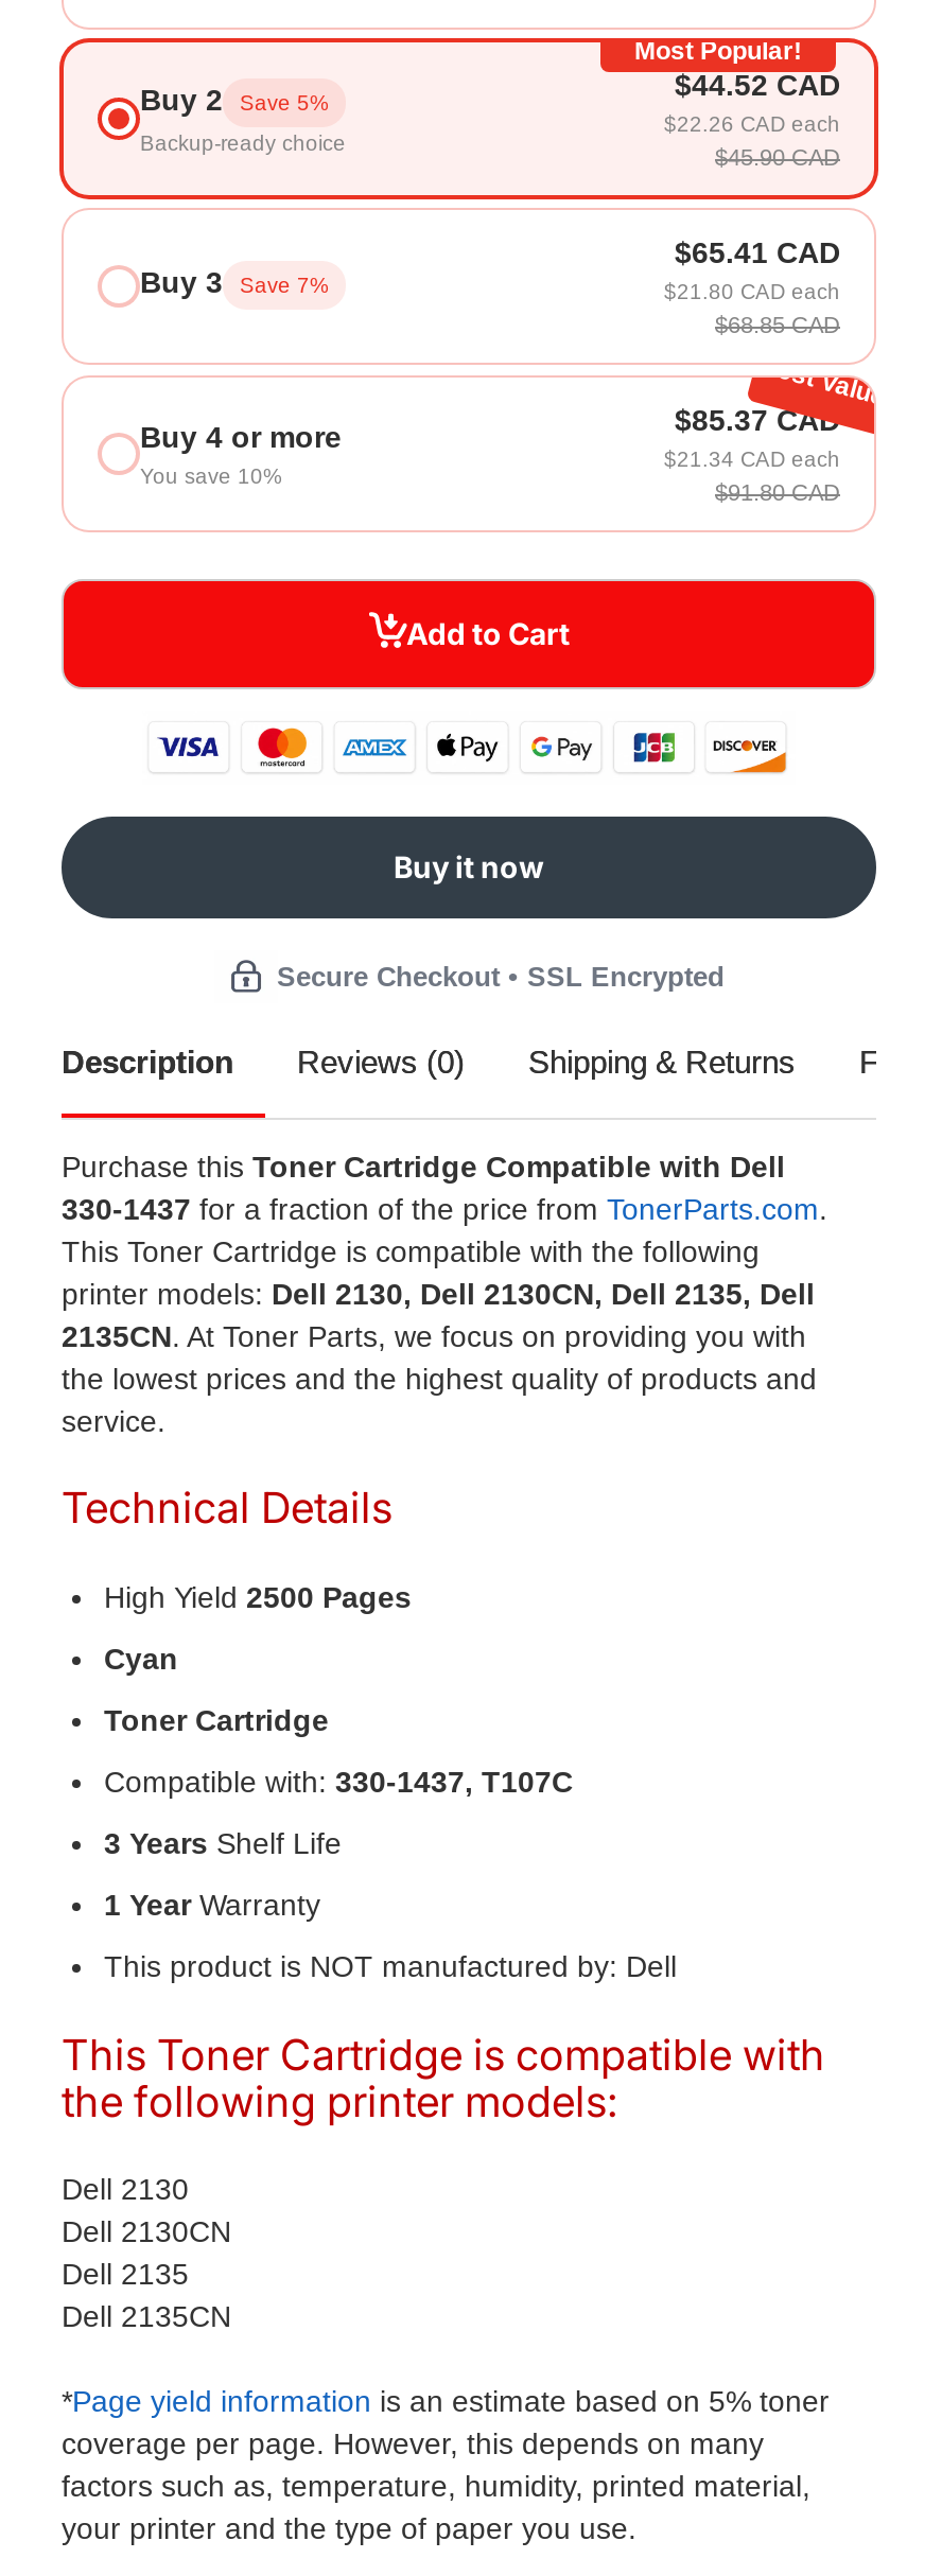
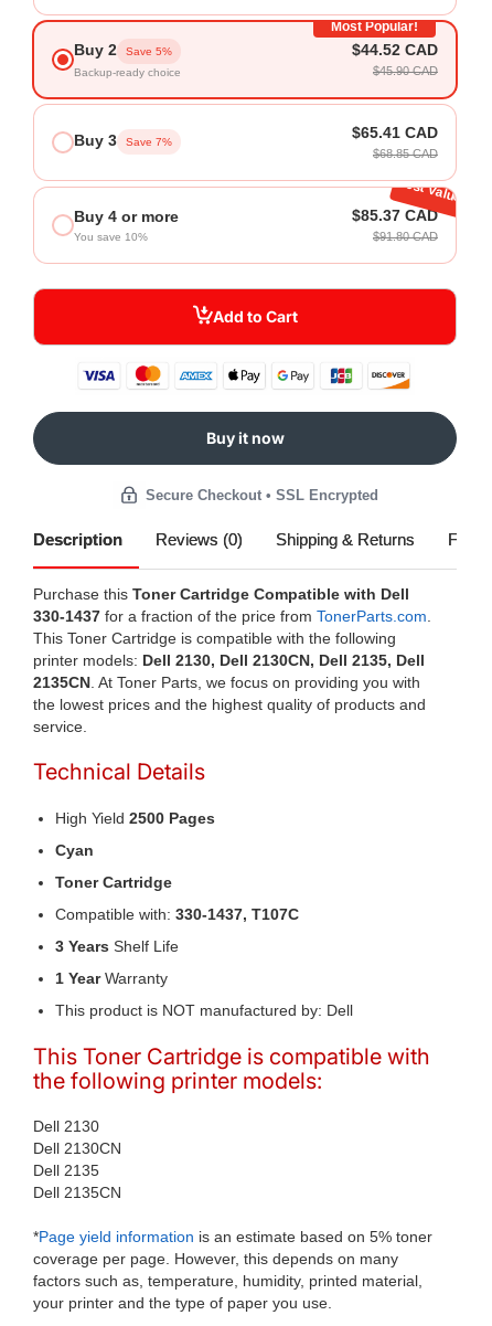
[664,112,840,135] $22.26 CAD each -> none
[664,279,840,302] $21.80 CAD each -> none
[664,447,840,470] $21.34 CAD each -> none

